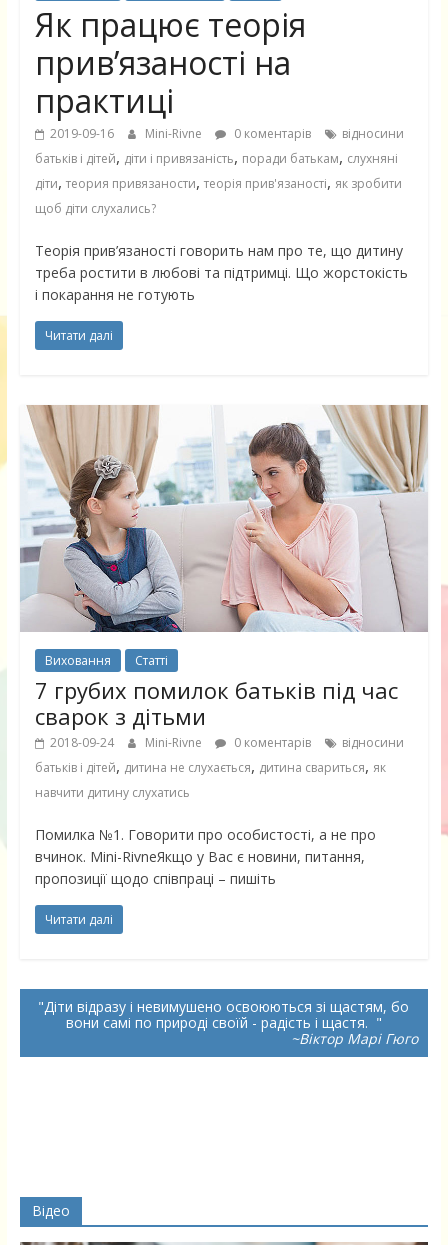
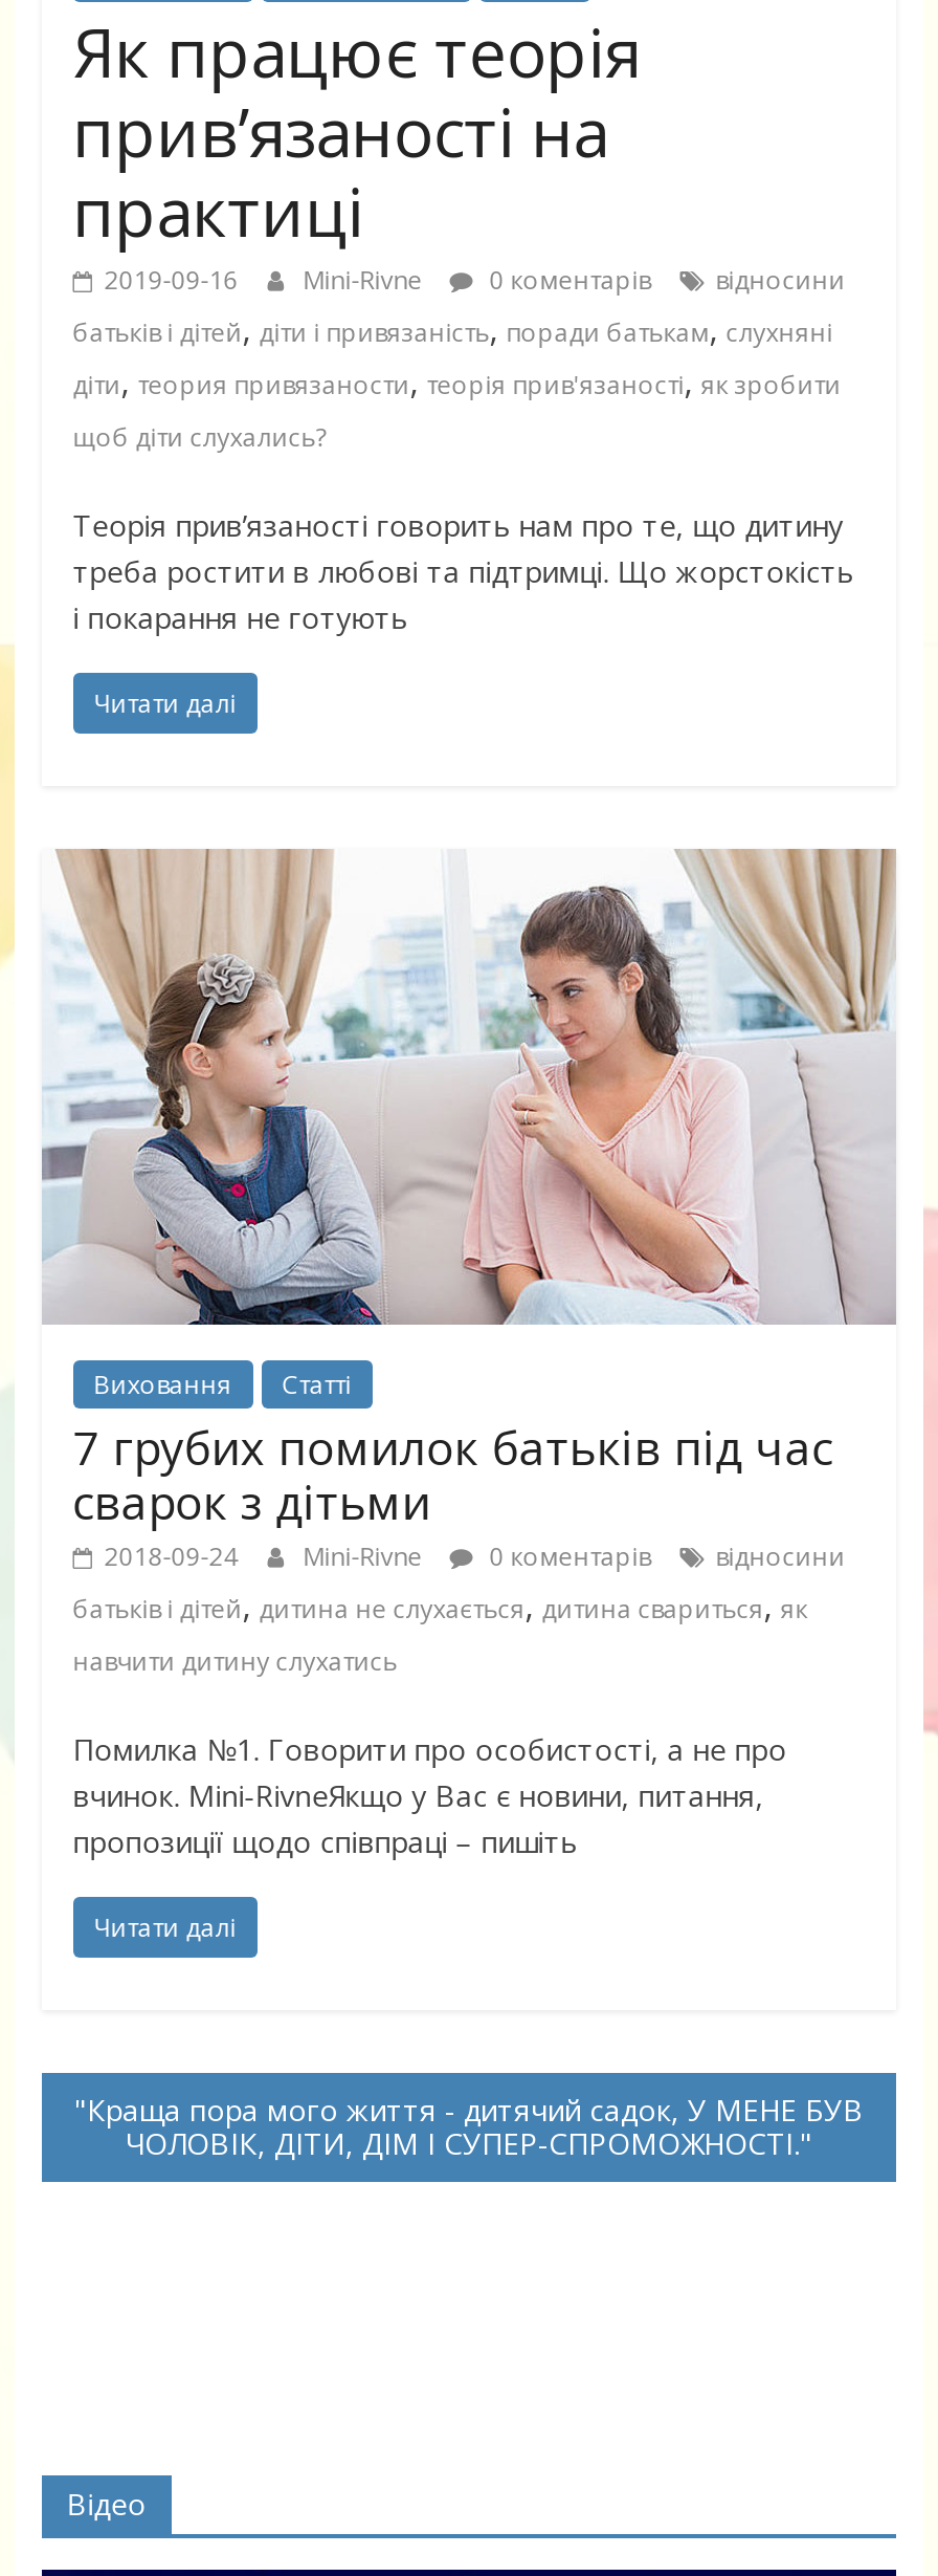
[44,997,418,1048] Діти відразу і невимушено освоюються зі щастям, бо | вони самі по природі своїй - радість і щастя. | ~Віктор Марі Гюго -> [87,2091,864,2164] Краща пора мого життя - дитячий садок, У МЕНЕ БУВ | ЧОЛОВІК, ДІТИ, ДІМ І СУПЕР-СПРОМОЖНОСТІ.

